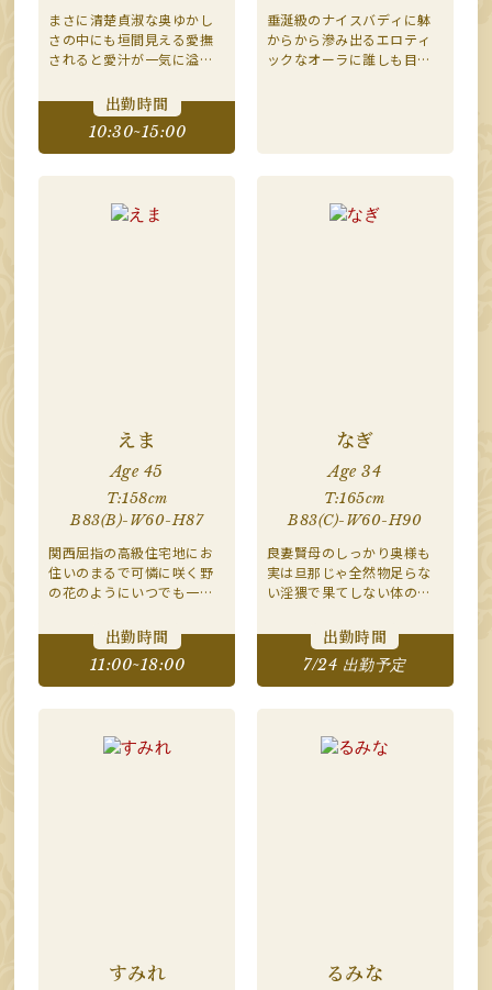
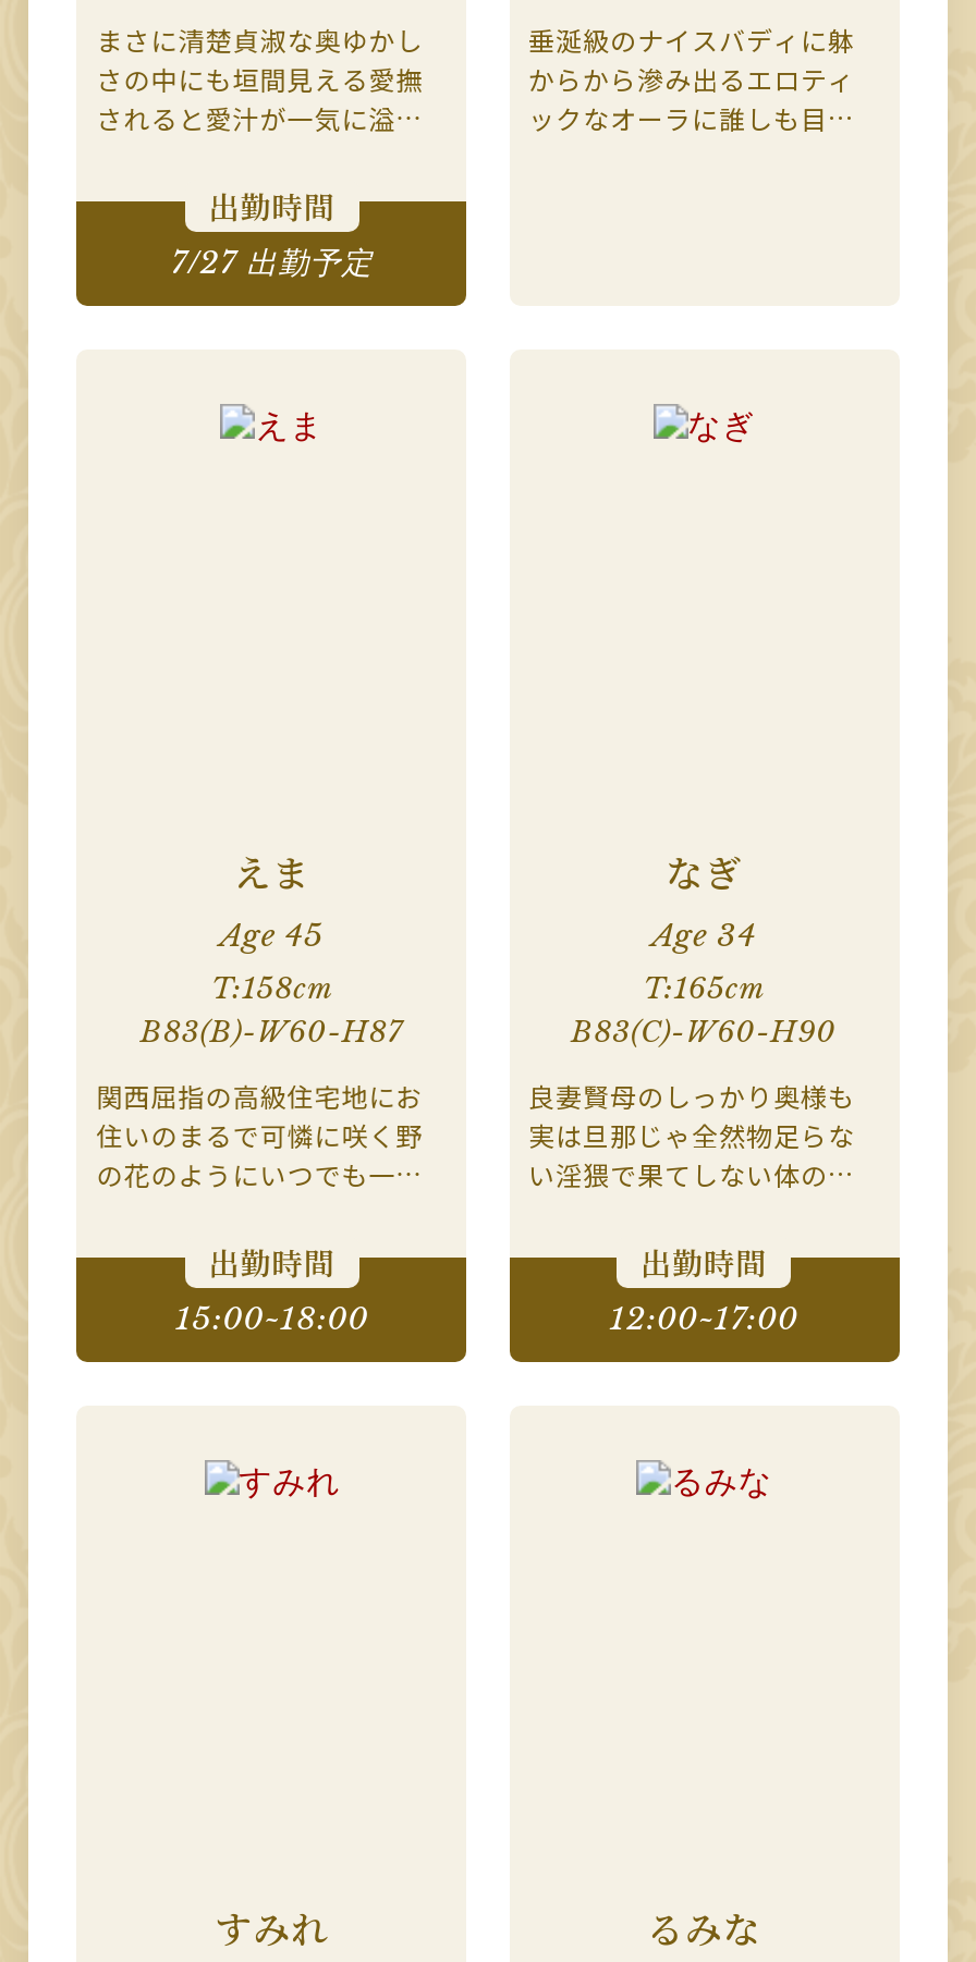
[89,122,186,142] 10:30~15:00 -> [171,241,373,281] 7/27 出勤予定
[90,655,185,675] 11:00~18:00 -> [176,1298,368,1337] 15:00~18:00
[304,655,406,675] 7/24 出勤予定 -> [610,1298,798,1337] 12:00~17:00

